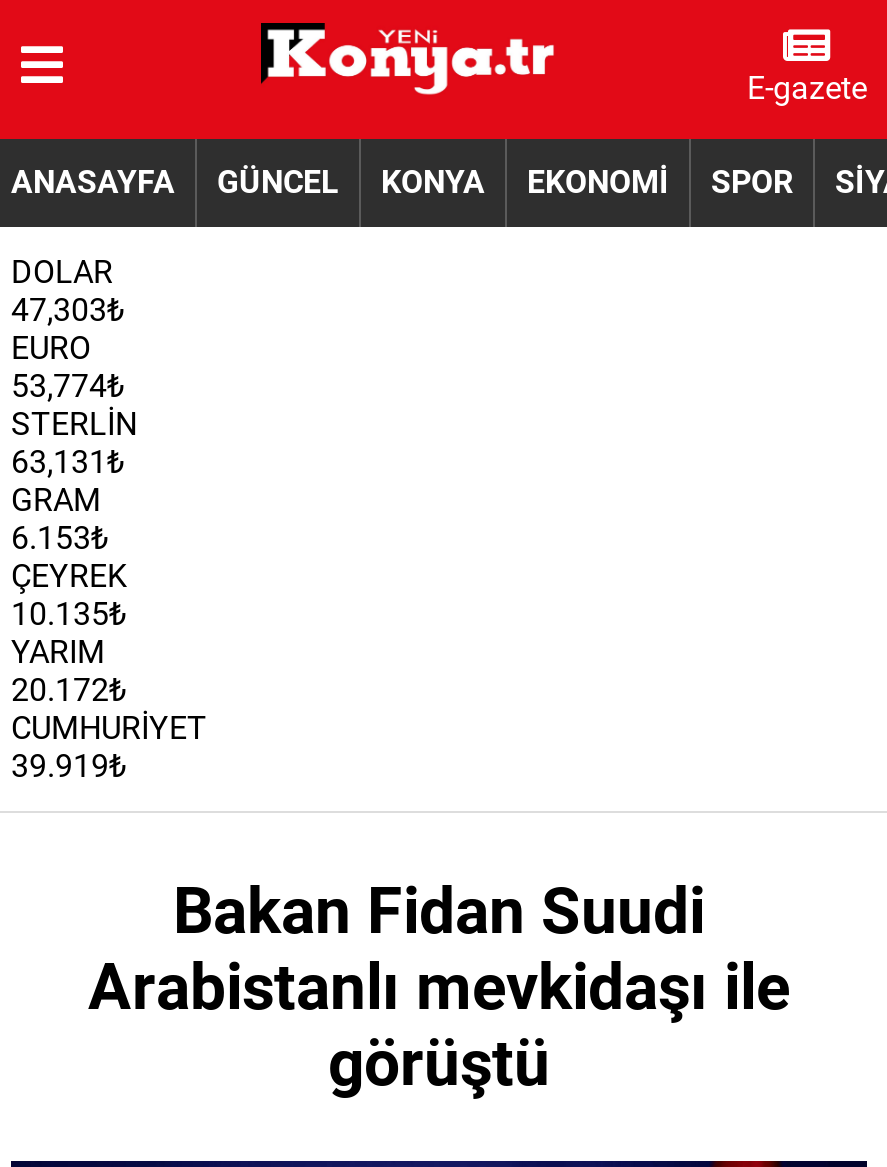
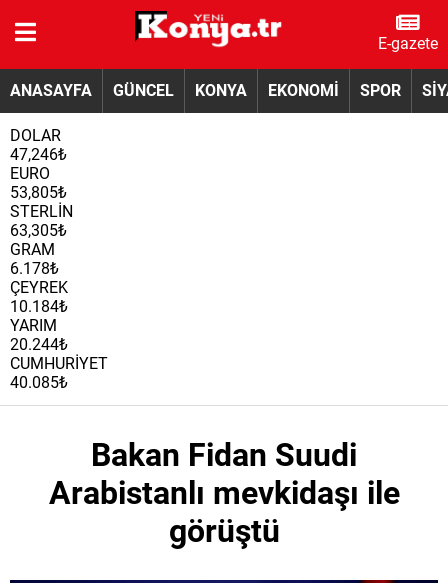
[11,291,125,329] 47,303₺ -> [10,145,67,164] 47,246₺
[11,367,125,405] 53,774₺ -> [10,183,67,202] 53,805₺
[11,443,125,481] 63,131₺ -> [10,221,67,240] 63,305₺
[11,519,109,557] 6.153₺ -> [10,259,59,278] 6.178₺
[11,595,127,633] 10.135₺ -> [10,297,68,316] 10.184₺
[11,671,127,709] 20.172₺ -> [10,335,68,354] 20.244₺
[11,747,127,785] 39.919₺ -> [10,373,68,392] 40.085₺

